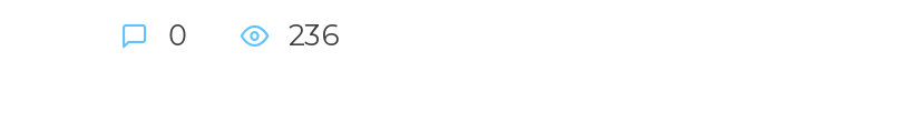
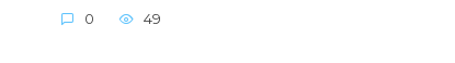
[289,19,340,52] 236 -> [143,11,161,28] 49

